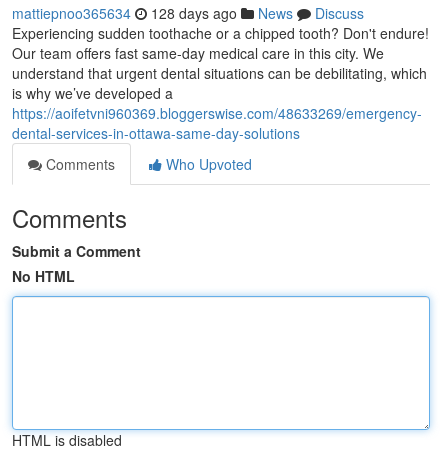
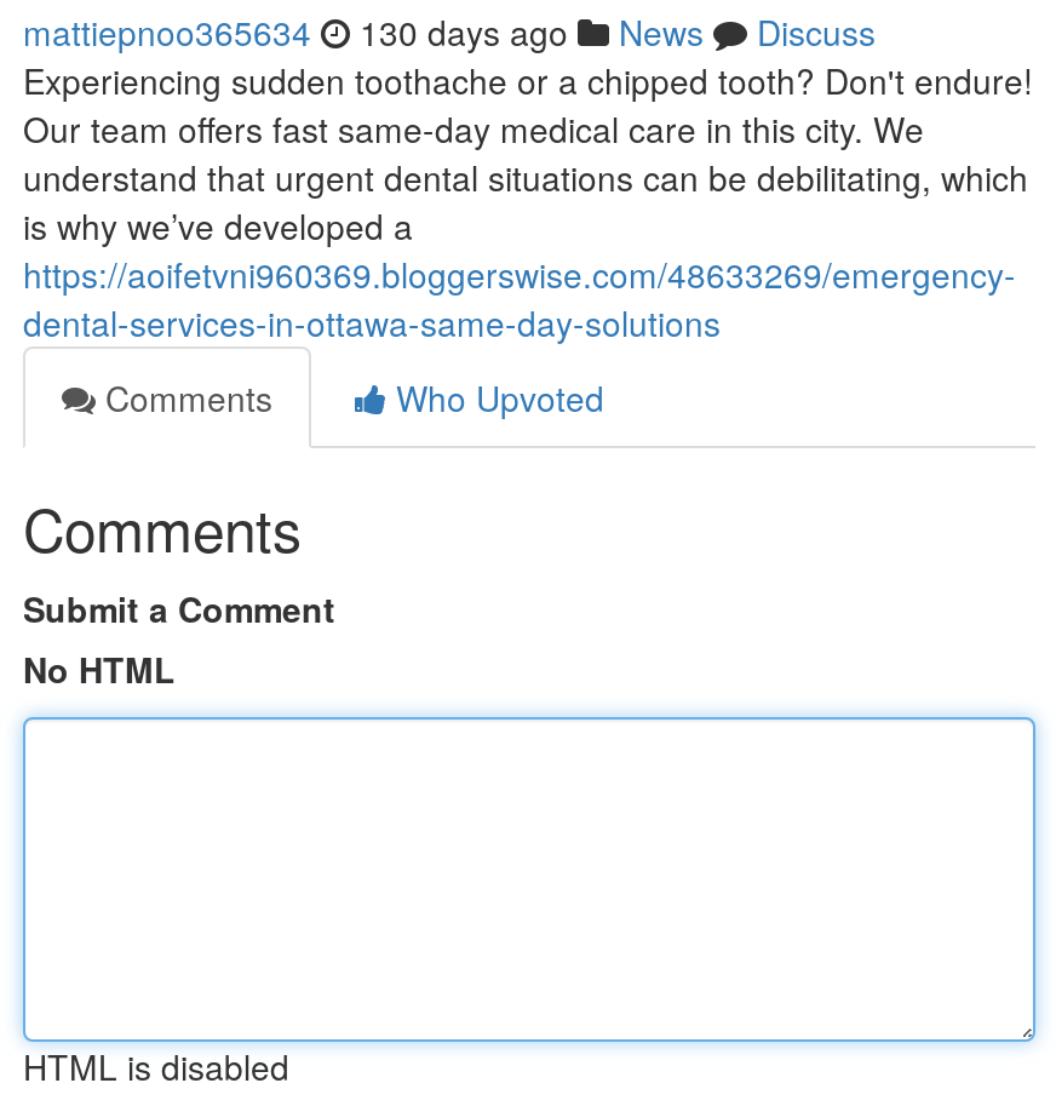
[12,3,364,23] mattiepnoo365634 128 days ago News Discuss -> [23,7,876,56] mattiepnoo365634 130 days ago News Discuss

